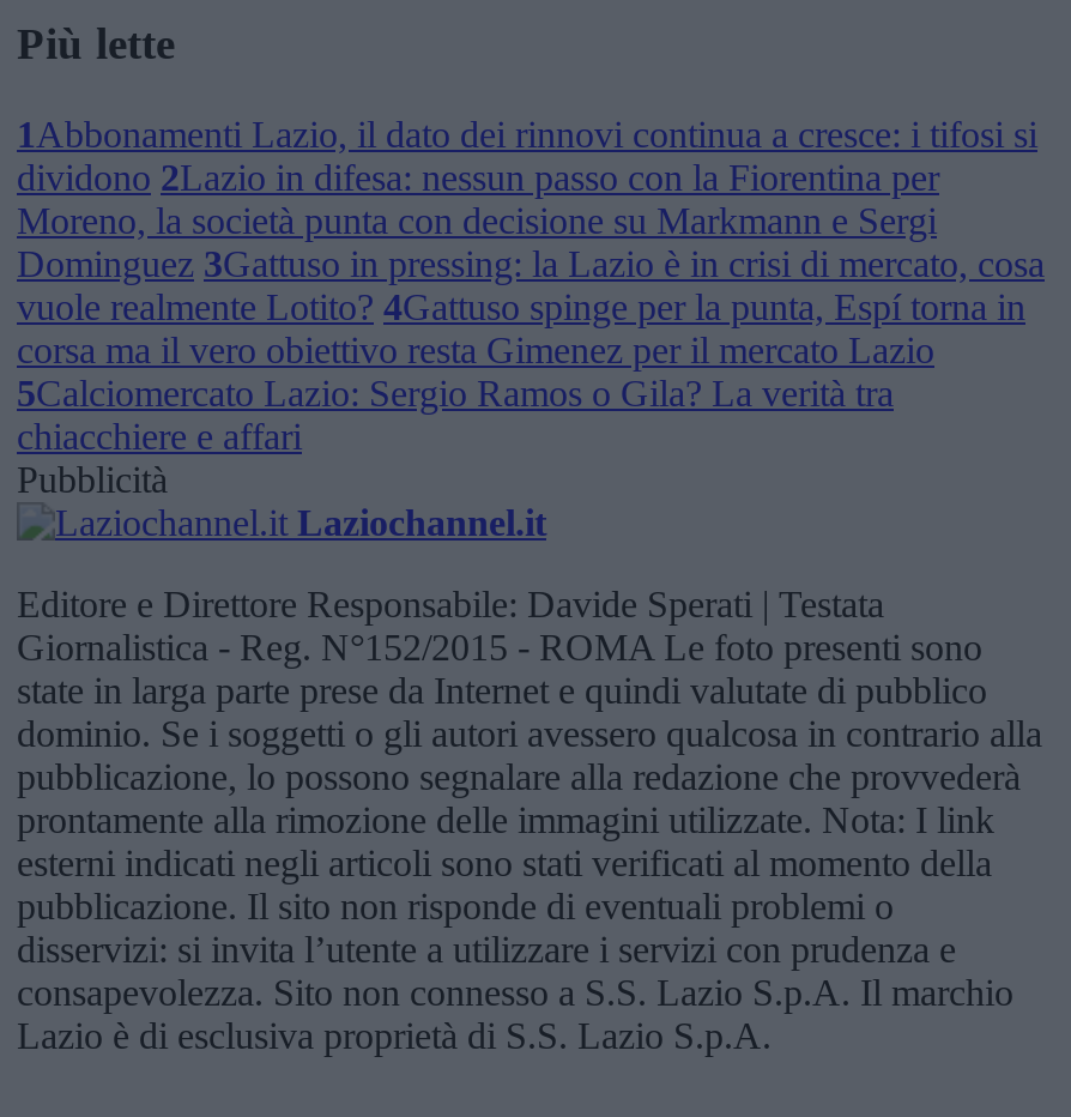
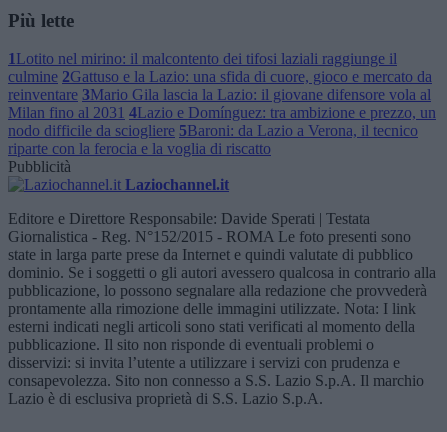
[17,115,1045,458] 1Abbonamenti Lazio, il dato dei rinnovi continua a cresce: i tifosi si | dividono 2Lazio in difesa: nessun passo con la Fiorentina per | Moreno, la società punta con decisione su Markmann e Sergi | Dominguez 3Gattuso in pressing: la Lazio è in crisi di mercato, cosa | vuole realmente Lotito? 4Gattuso spinge per la punta, Espí torna in | corsa ma il vero obiettivo resta Gimenez per il mercato Lazio | 5Calciomercato Lazio: Sergio Ramos o Gila? La verità tra | chiacchiere e affari -> [8,50,436,157] 1Lotito nel mirino: il malcontento dei tifosi laziali raggiunge il | culmine 2Gattuso e la Lazio: una sfida di cuore, gioco e mercato da | reinventare 3Mario Gila lascia la Lazio: il giovane difensore vola al | Milan fino al 2031 4Lazio e Domínguez: tra ambizione e prezzo, un | nodo difficile da sciogliere 5Baroni: da Lazio a Verona, il tecnico | riparte con la ferocia e la voglia di riscatto

